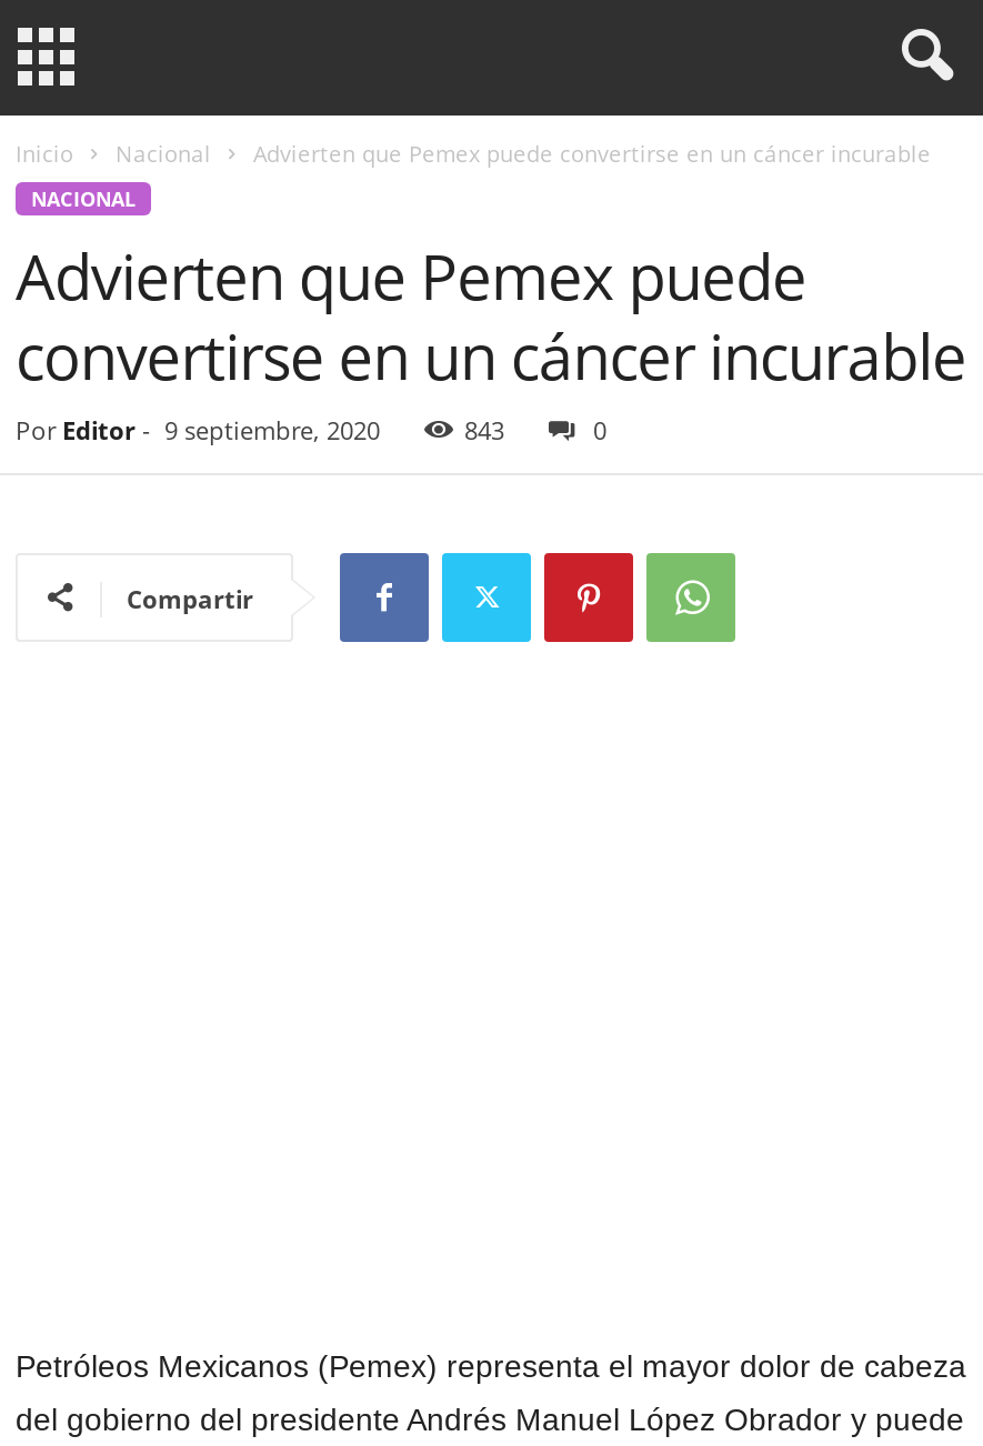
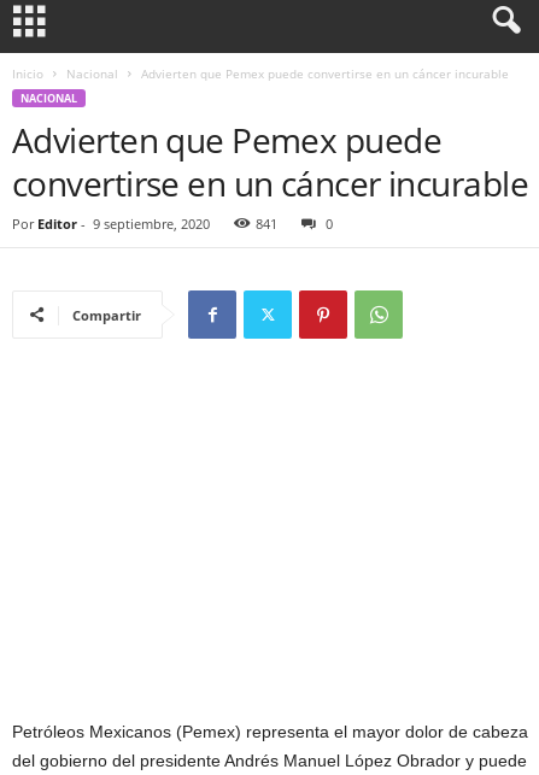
[464,413,504,446] 843 -> [256,215,277,233] 841

